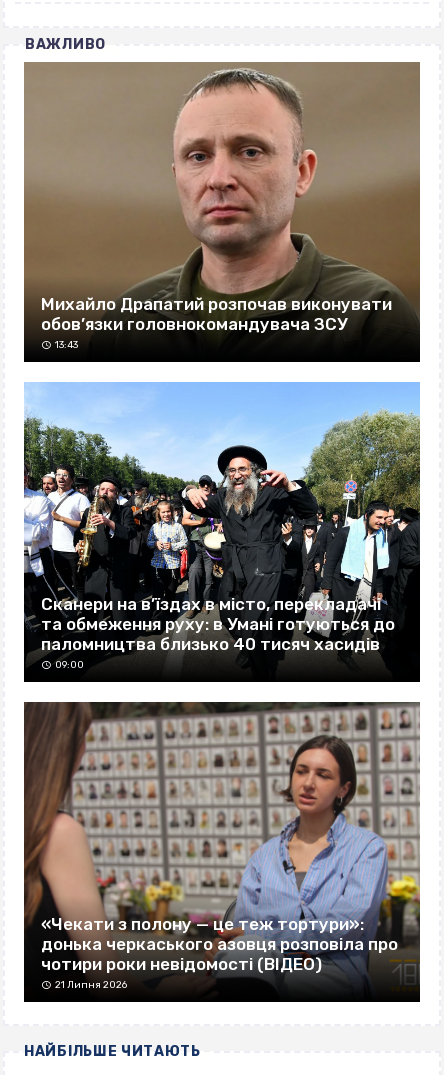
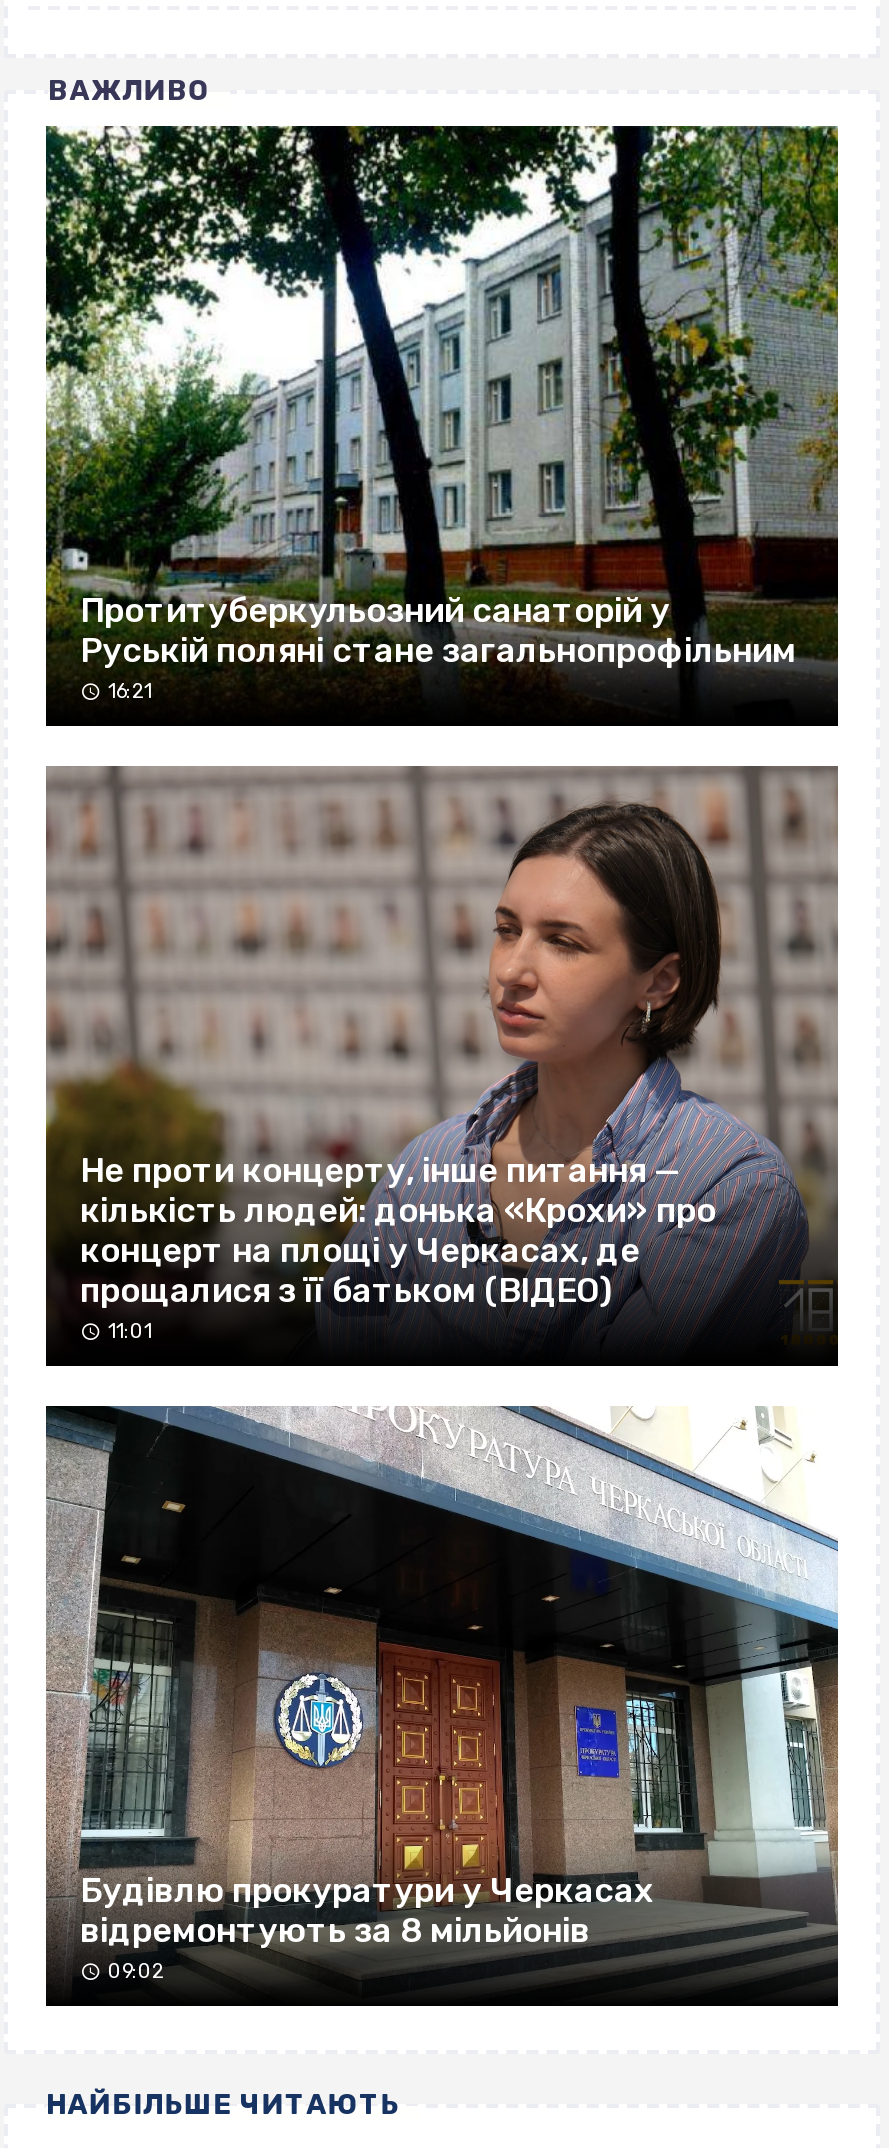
[23,61,421,351] [image] | Михайло Драпатий розпочав виконувати | обов’язки головнокомандувача ЗСУ | 13:43 -> [44,124,840,704] [image] | Протитуберкульозний санаторій у | Руській поляні стане загальнопрофільним | 16:21
[23,381,421,671] [image] | Сканери на в’їздах в місто, перекладачі | та обмеження руху: в Умані готуються до | паломництва близько 40 тисяч хасидів | 09:00 -> [44,764,840,1344] [image] | Не проти концерту, інше питання — | кількість людей: донька «Крохи» про | концерт на площі у Черкасах, де | прощалися з її батьком (ВІДЕО) | 11:01
[24,701,421,991] [image] | «Чекати з полону — це теж тортури»: | донька черкаського азовця розповіла про | чотири роки невідомості (ВІДЕО) | 21 Липня 2026 -> [46,1404,838,1984] [image] | Будівлю прокуратури у Черкасах | відремонтують за 8 мільйонів | 09:02

